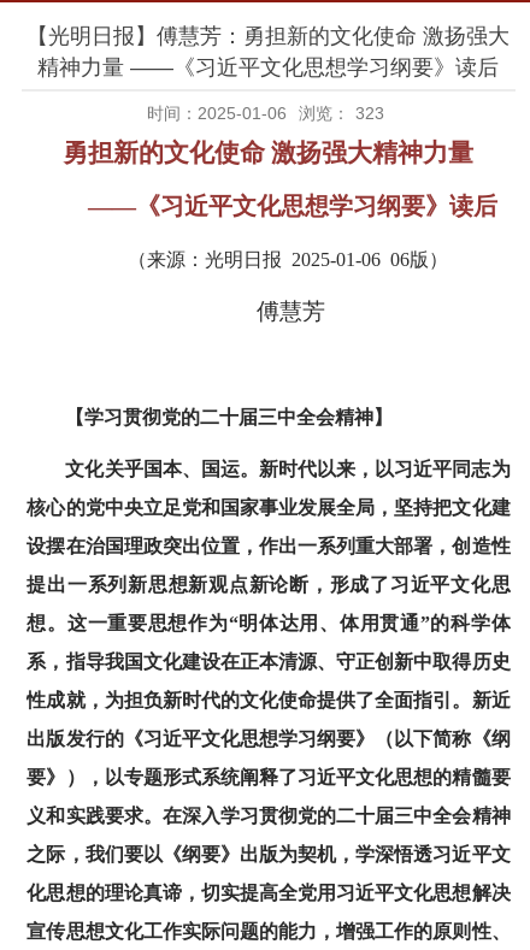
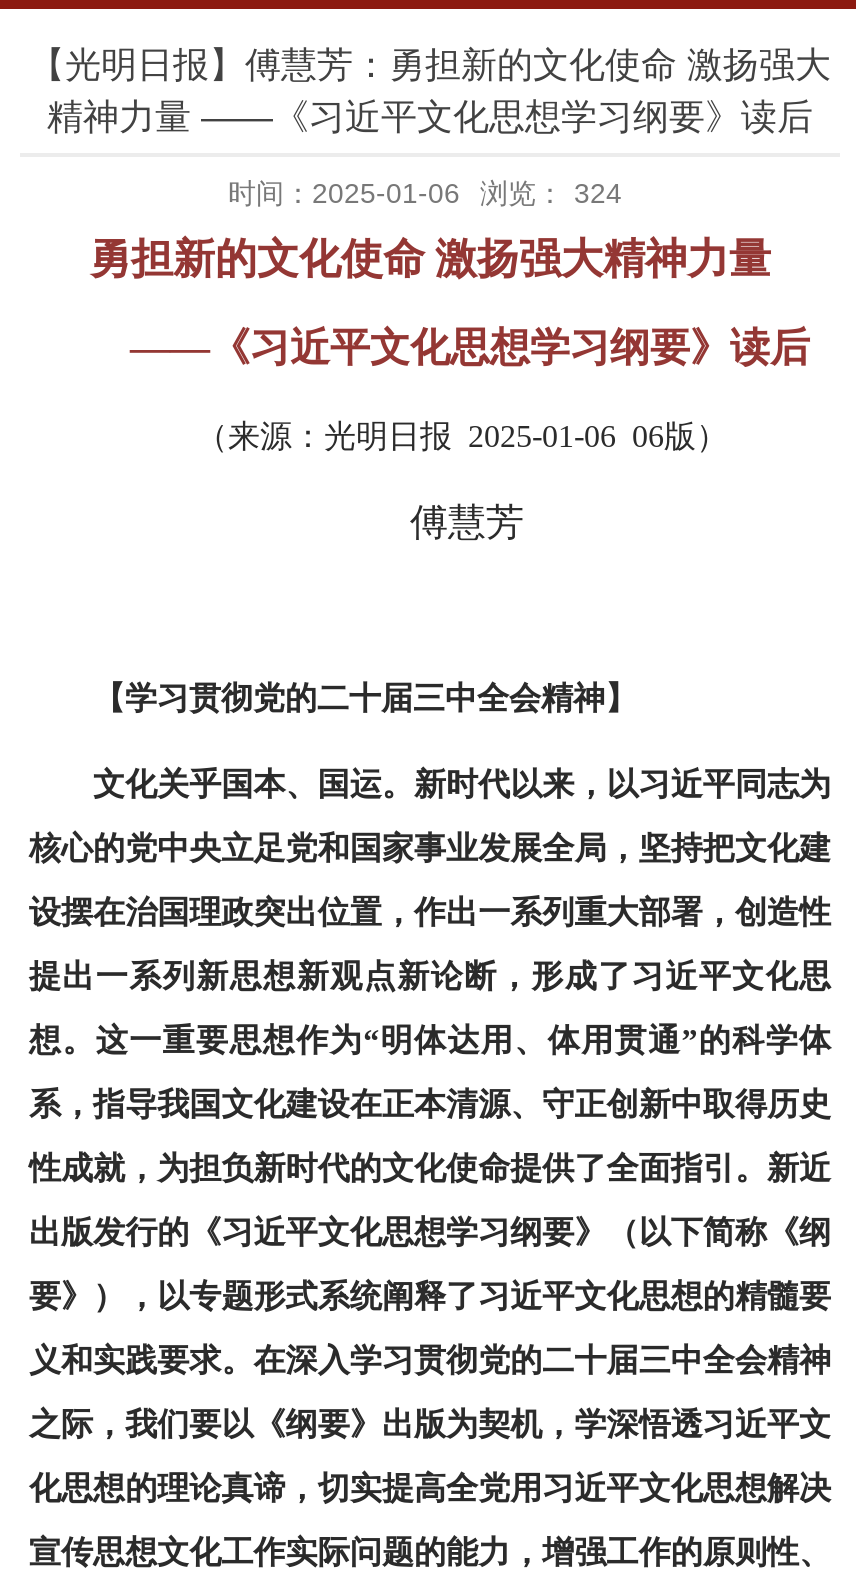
[147,103,384,123] 时间：2025-01-06 浏览： 323 -> [228,177,622,209] 时间：2025-01-06 浏览： 324

